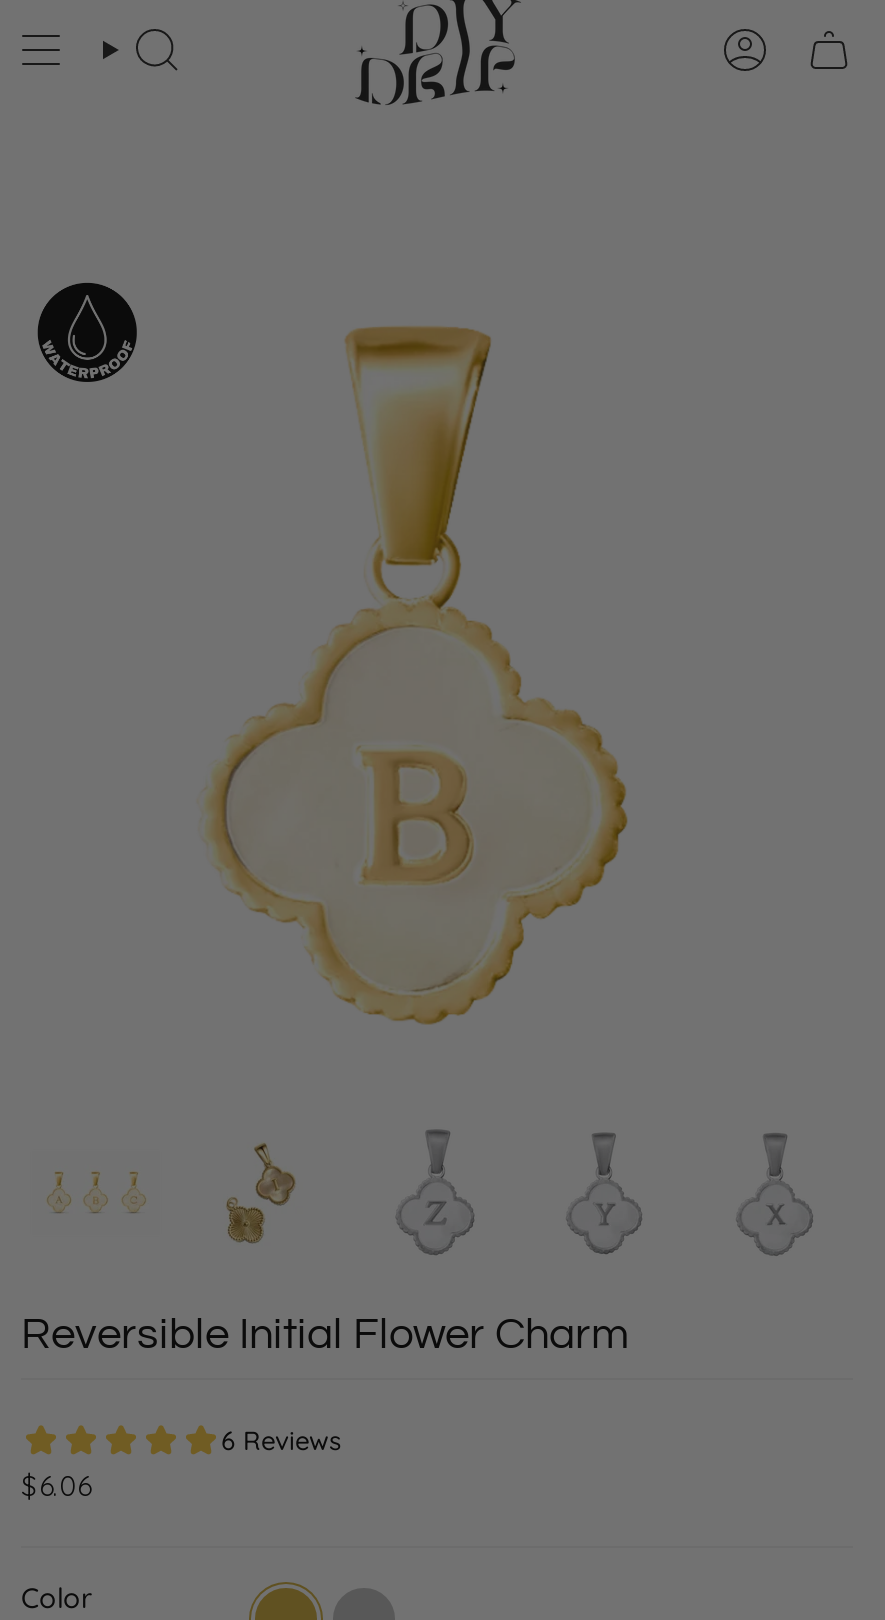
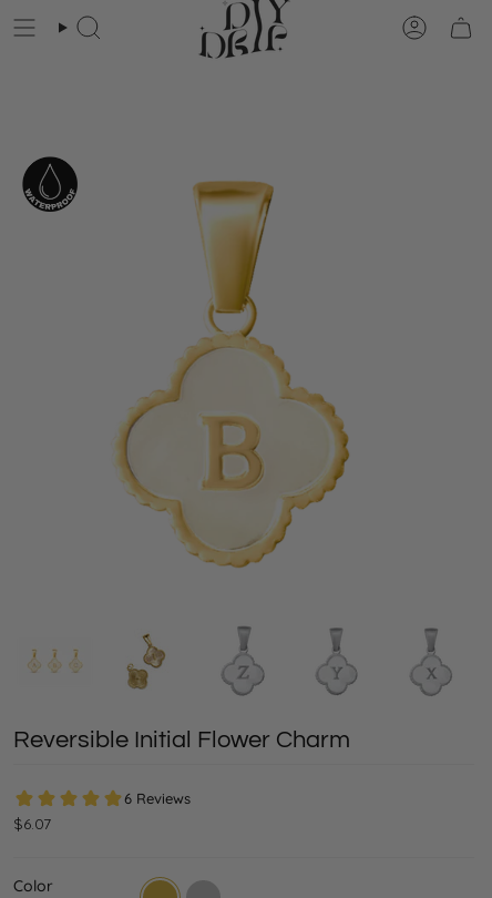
[21,1468,91,1504] $6.06 -> [13,814,51,834] $6.07

